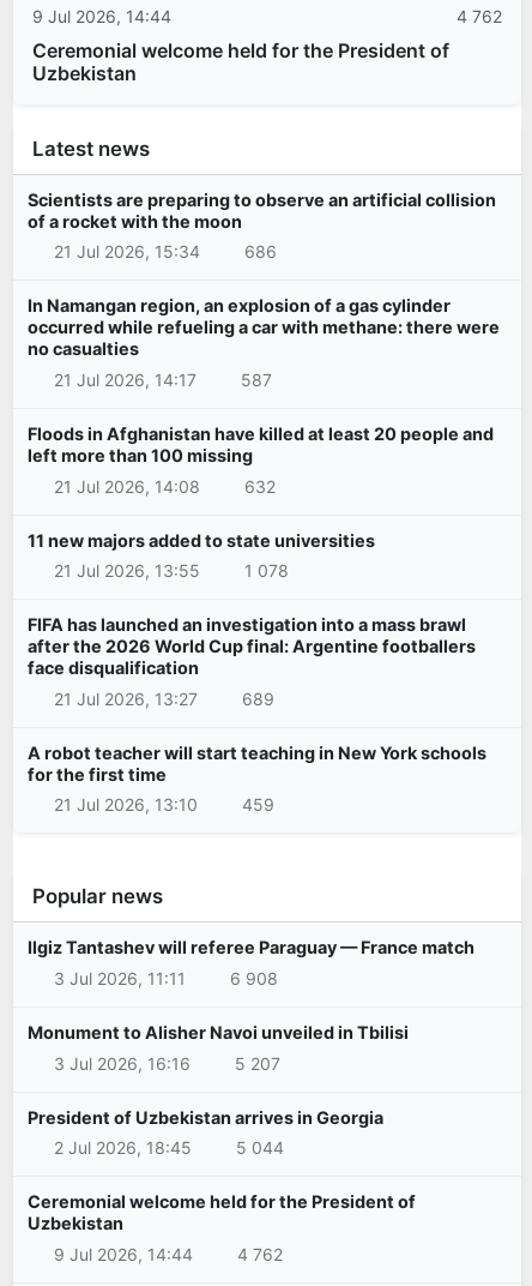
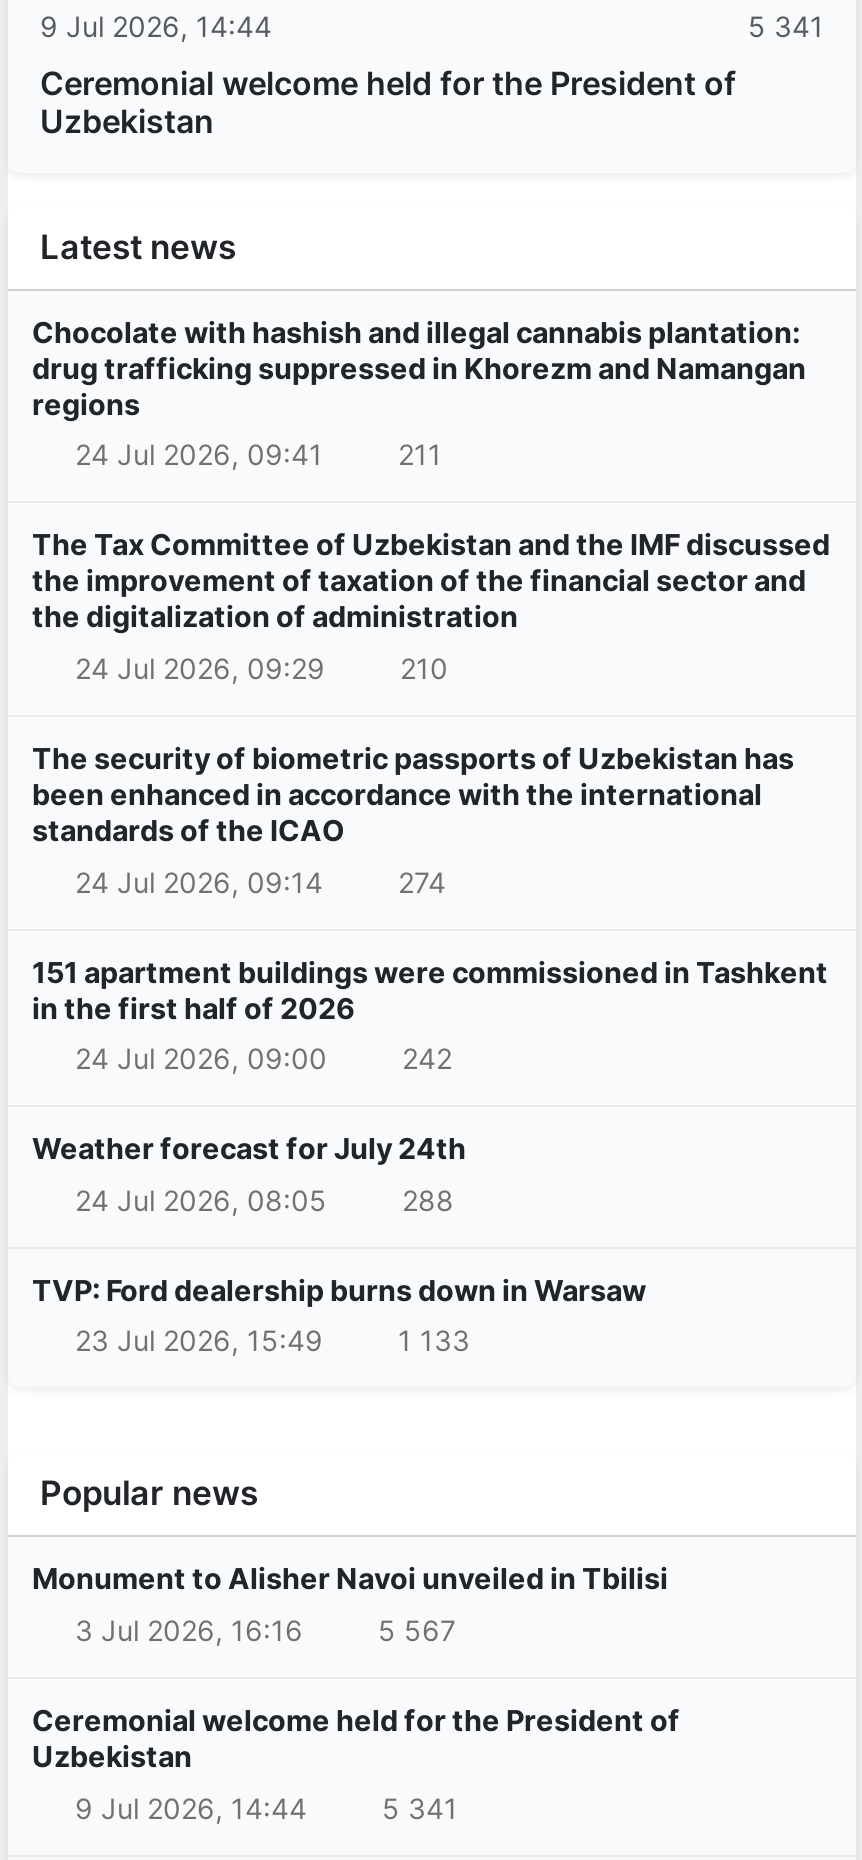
[452,6,502,26] 4 762 -> [740,9,824,43] 5 341
[28,189,496,231] Scientists are preparing to observe an artificial collision | of a rocket with the moon -> [32,315,806,421] Chocolate with hashish and illegal cannabis plantation: | drug trafficking suppressed in Khorezm and Namangan | regions
[53,242,277,262] 21 Jul 2026, 15:34 | 686 -> [75,438,442,472] 24 Jul 2026, 09:41 | 211
[28,296,500,359] In Namangan region, an explosion of a gas cylinder | occurred while refueling a car with methane: there were | no casualties -> [32,528,830,634] The Tax Committee of Uzbekistan and the IMF discussed | the improvement of taxation of the financial sector and | the digitalization of administration
[53,369,272,390] 21 Jul 2026, 14:17 | 587 -> [75,651,448,685] 24 Jul 2026, 09:29 | 210
[28,423,494,465] Floods in Afghanistan have killed at least 20 people and | left more than 100 missing -> [32,741,794,847] The security of biometric passports of Uzbekistan has | been enhanced in accordance with the international | standards of the ICAO
[53,476,276,496] 21 Jul 2026, 14:08 | 632 -> [75,864,446,898] 24 Jul 2026, 09:14 | 274
[28,530,375,550] 11 new majors added to state universities -> [32,954,828,1024] 151 apartment buildings were commissioned in Tashkent | in the first half of 2026
[53,560,289,581] 21 Jul 2026, 13:55 | 1 078 -> [75,1041,452,1075] 24 Jul 2026, 09:00 | 242
[28,614,476,678] FIFA has launched an investigation into a mass brawl | after the 2026 World Cup final: Argentine footballers | face disqualification -> [32,1131,466,1165] Weather forecast for July 24th
[53,688,274,709] 21 Jul 2026, 13:27 | 689 -> [75,1183,454,1217] 24 Jul 2026, 08:05 | 288
[28,742,486,784] A robot teacher will start teaching in New York schools | for the first time -> [32,1273,646,1307] TVP: Ford dealership burns down in Warsaw
[53,795,274,815] 21 Jul 2026, 13:10 | 459 -> [75,1324,470,1358] 23 Jul 2026, 15:49 | 1 133
[28,937,474,988] Ilgiz Tantashev will referee Paraguay — France match | 3 Jul 2026, 11:11 | 6 908 -> none
[28,1053,383,1158] 5 207 | President of Uzbekistan arrives in Georgia | 2 Jul 2026, 18:45 | 5 044 -> [378,1613,456,1647] 5 567
[237,1244,283,1264] 4 762 -> [382,1790,458,1824] 5 341

